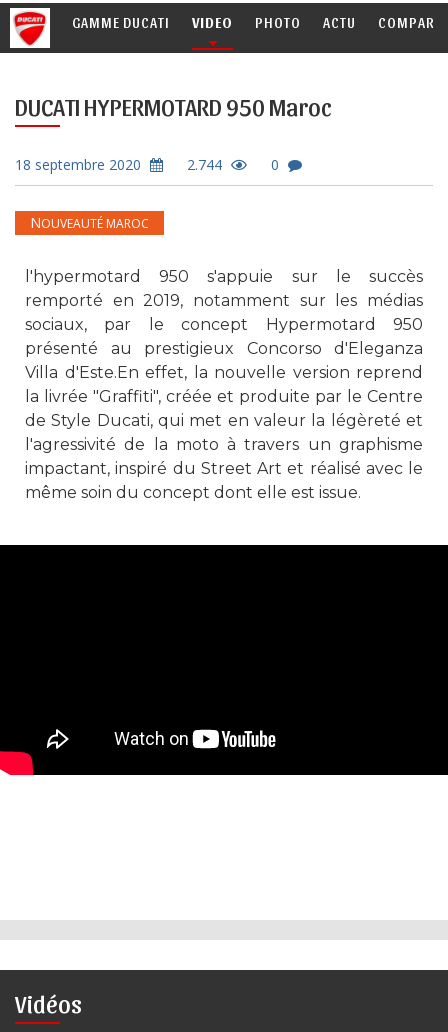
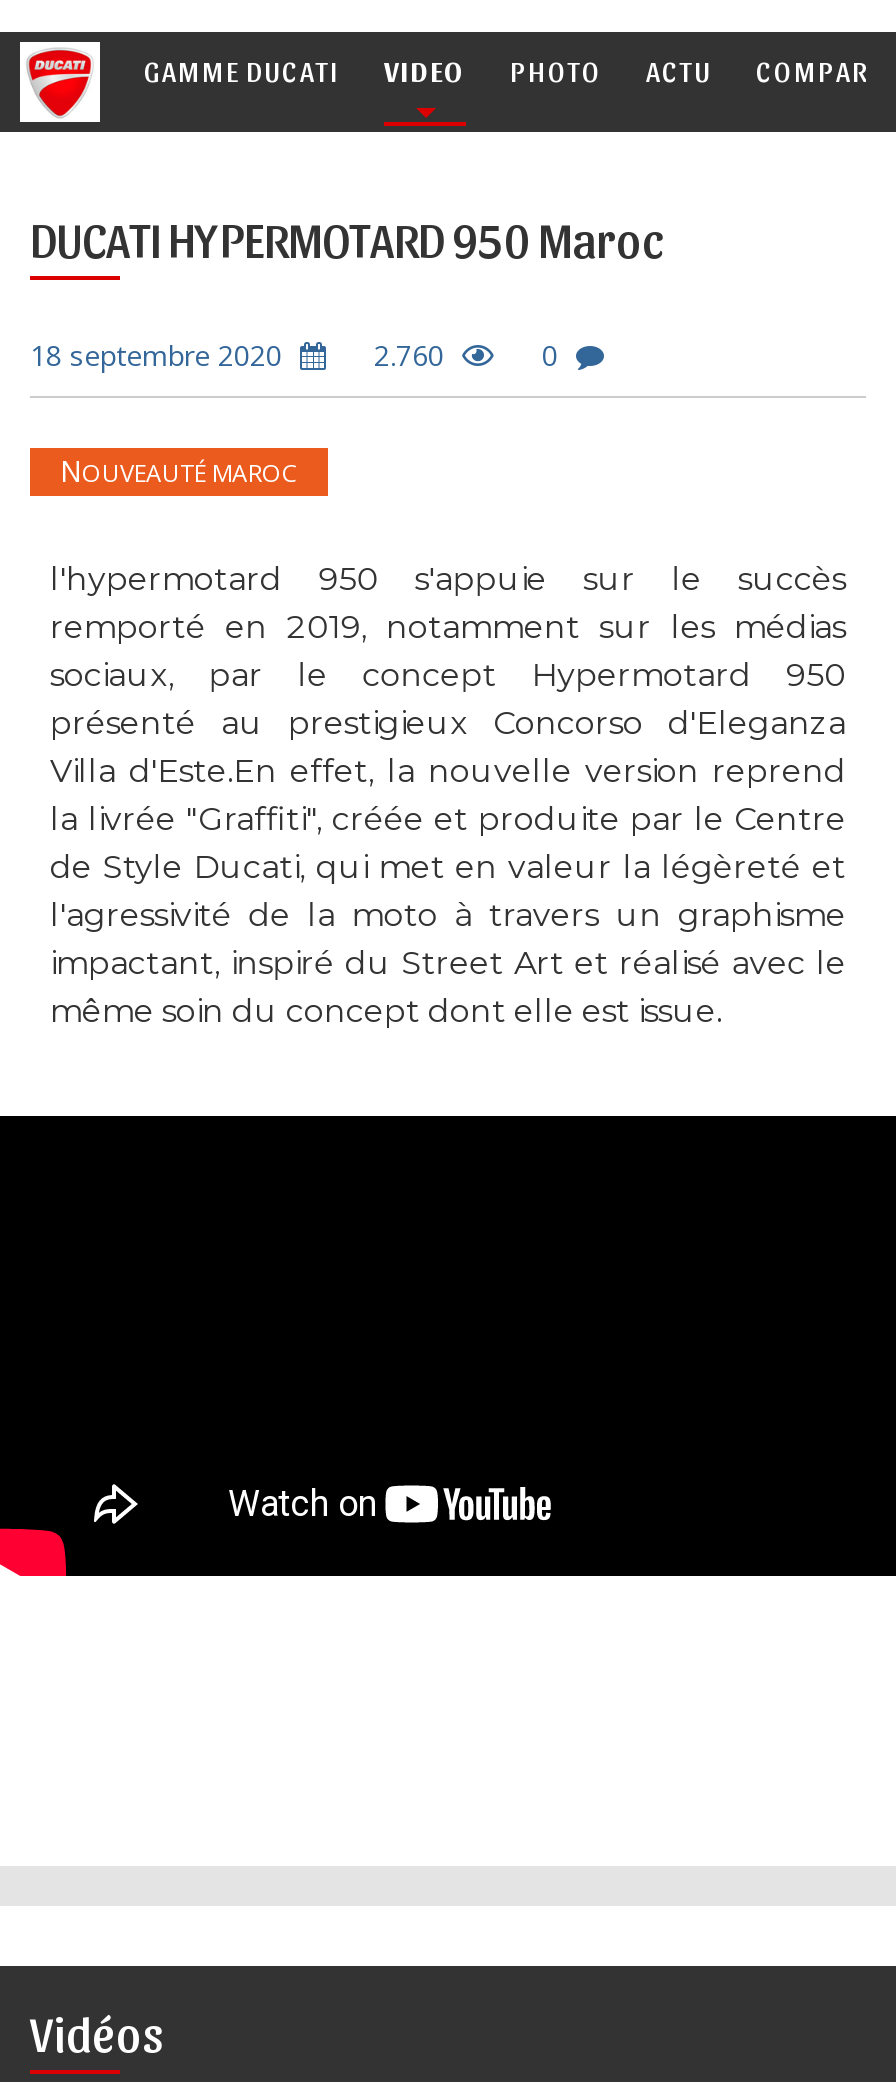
[15,155,226,174] 18 septembre 2020 2.744 -> [30,336,452,374] 18 septembre 2020 2.760

